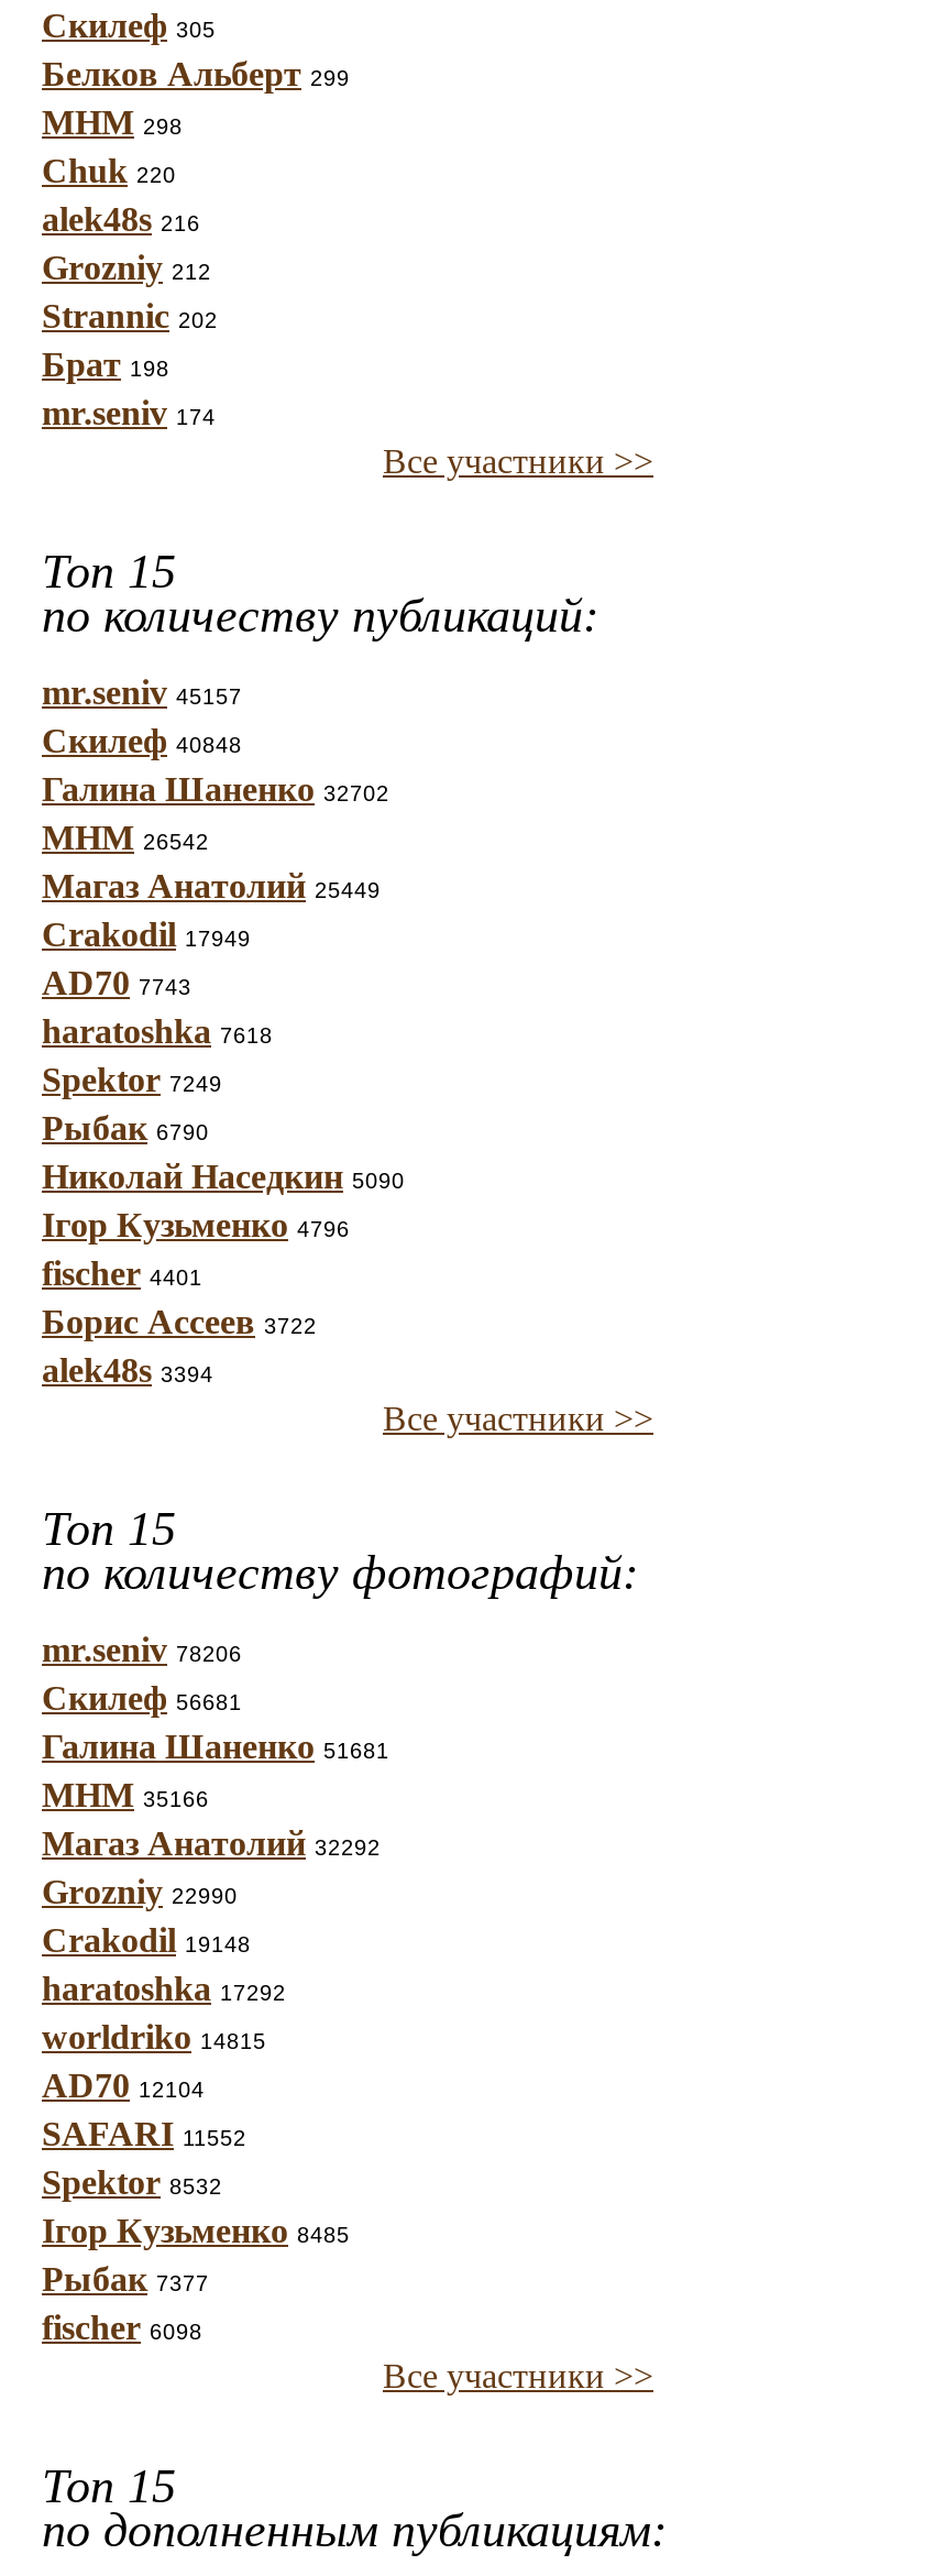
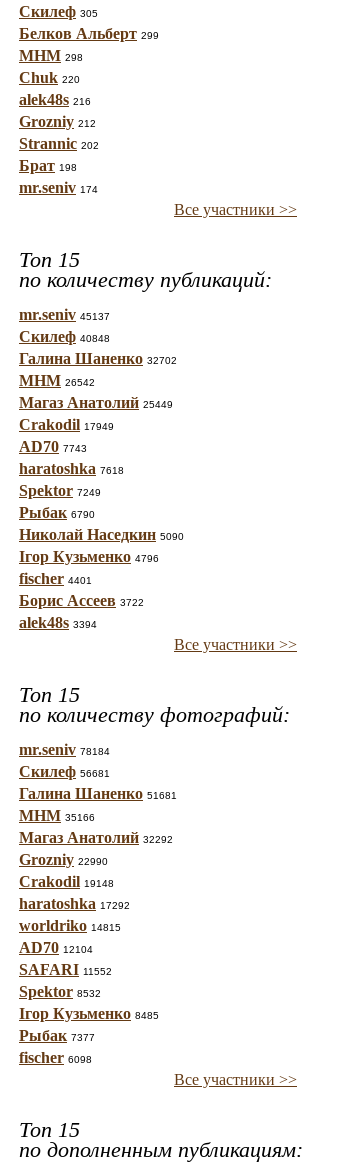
[42,673,242,711] mr.seniv 45157 -> [19,306,110,323] mr.seniv 45137
[42,1631,242,1668] mr.seniv 78206 -> [19,741,110,758] mr.seniv 78184

